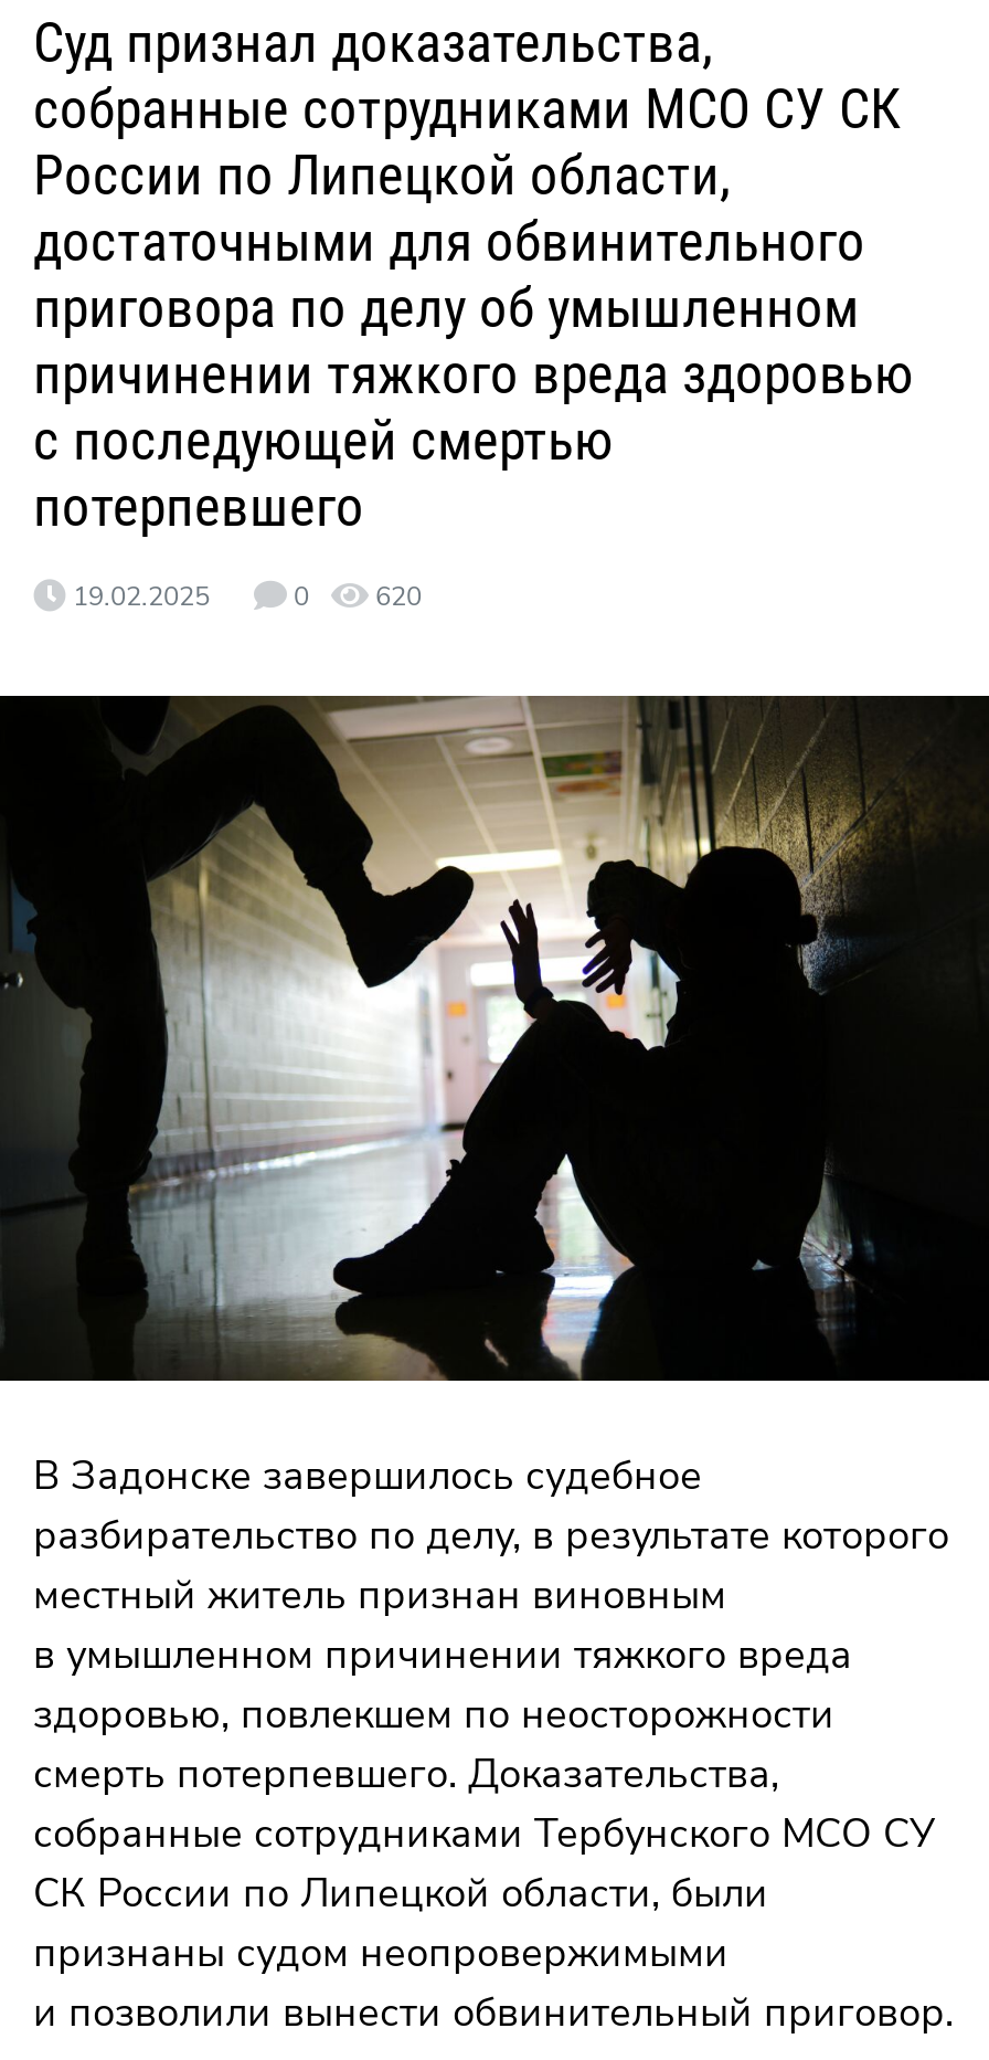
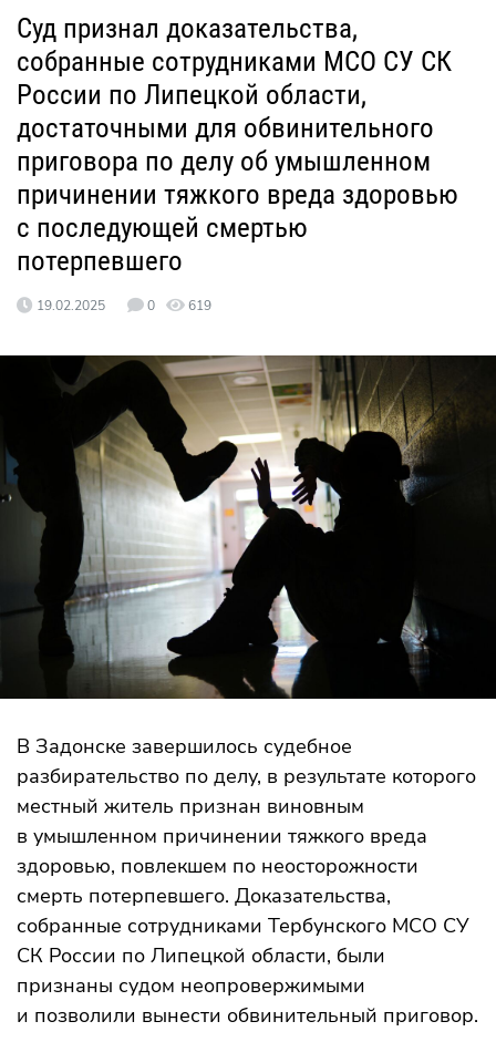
[294,579,422,614] 0 620 -> [147,297,211,314] 0 619

